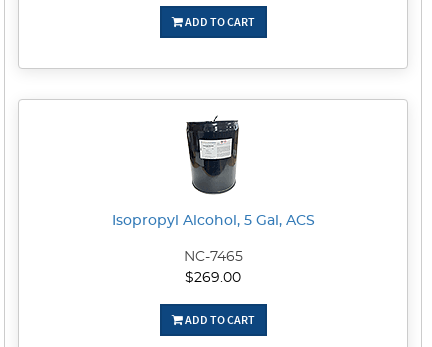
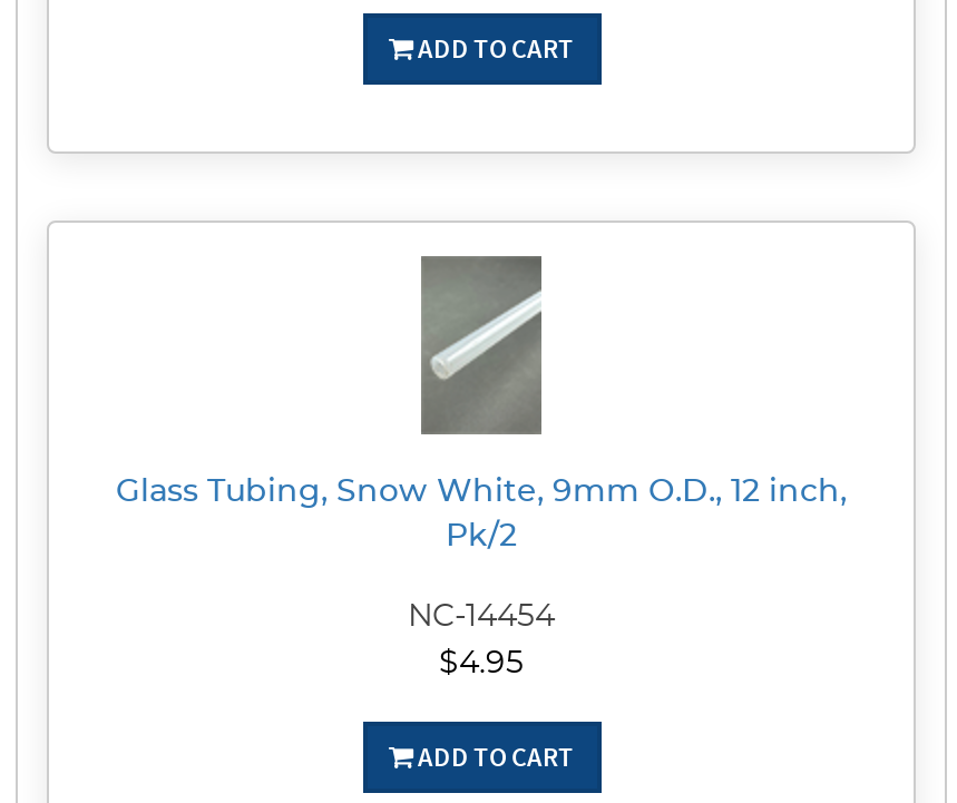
[111,115,314,228] [image] | Isopropyl Alcohol, 5 Gal, ACS -> [116,254,847,552] [image] | Glass Tubing, Snow White, 9mm O.D., 12 inch, | Pk/2
[183,250,242,264] NC-7465 -> [408,601,555,632] NC-14454
[185,271,241,285] $269.00 -> [439,648,524,679] $4.95

